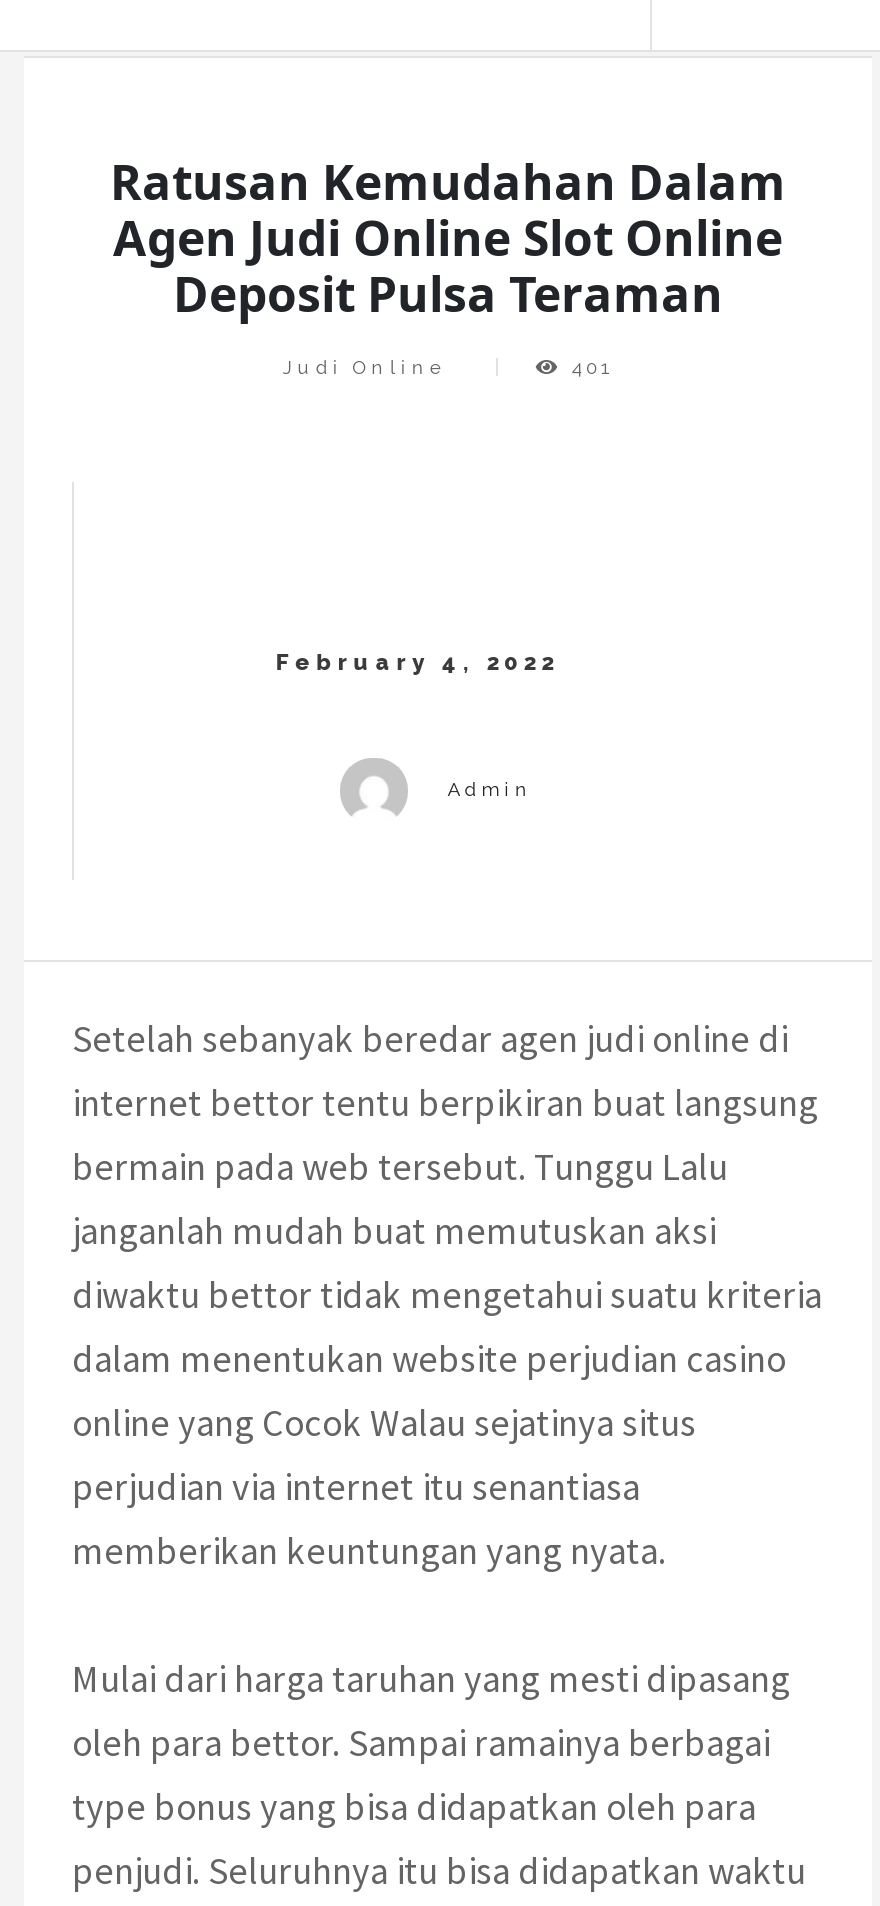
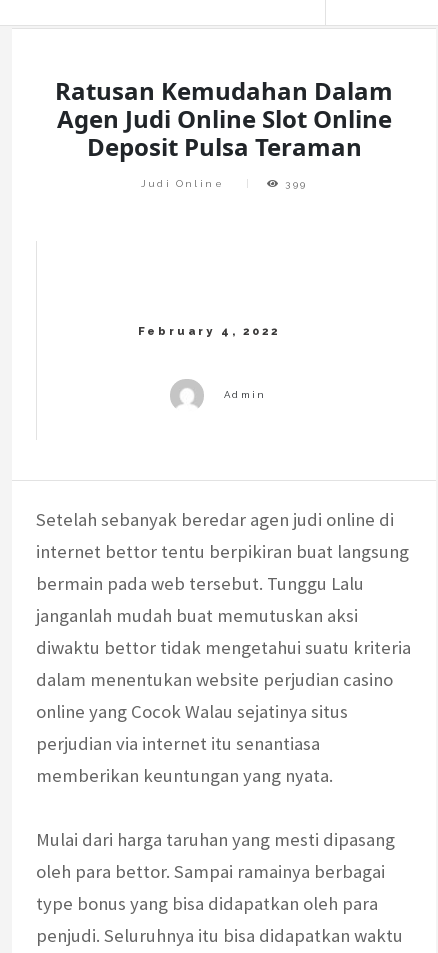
[563,356,614,378] 401 -> [281,178,307,189] 399

